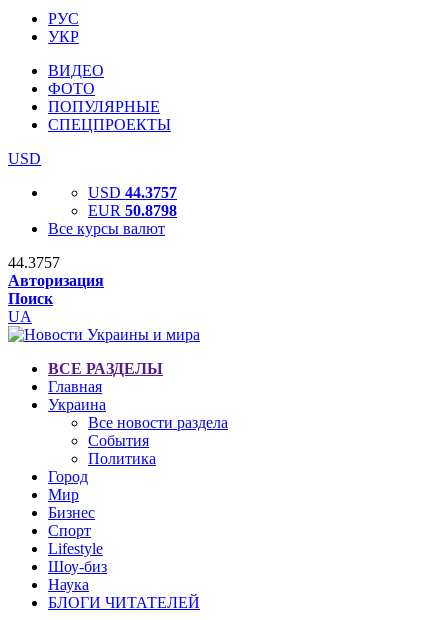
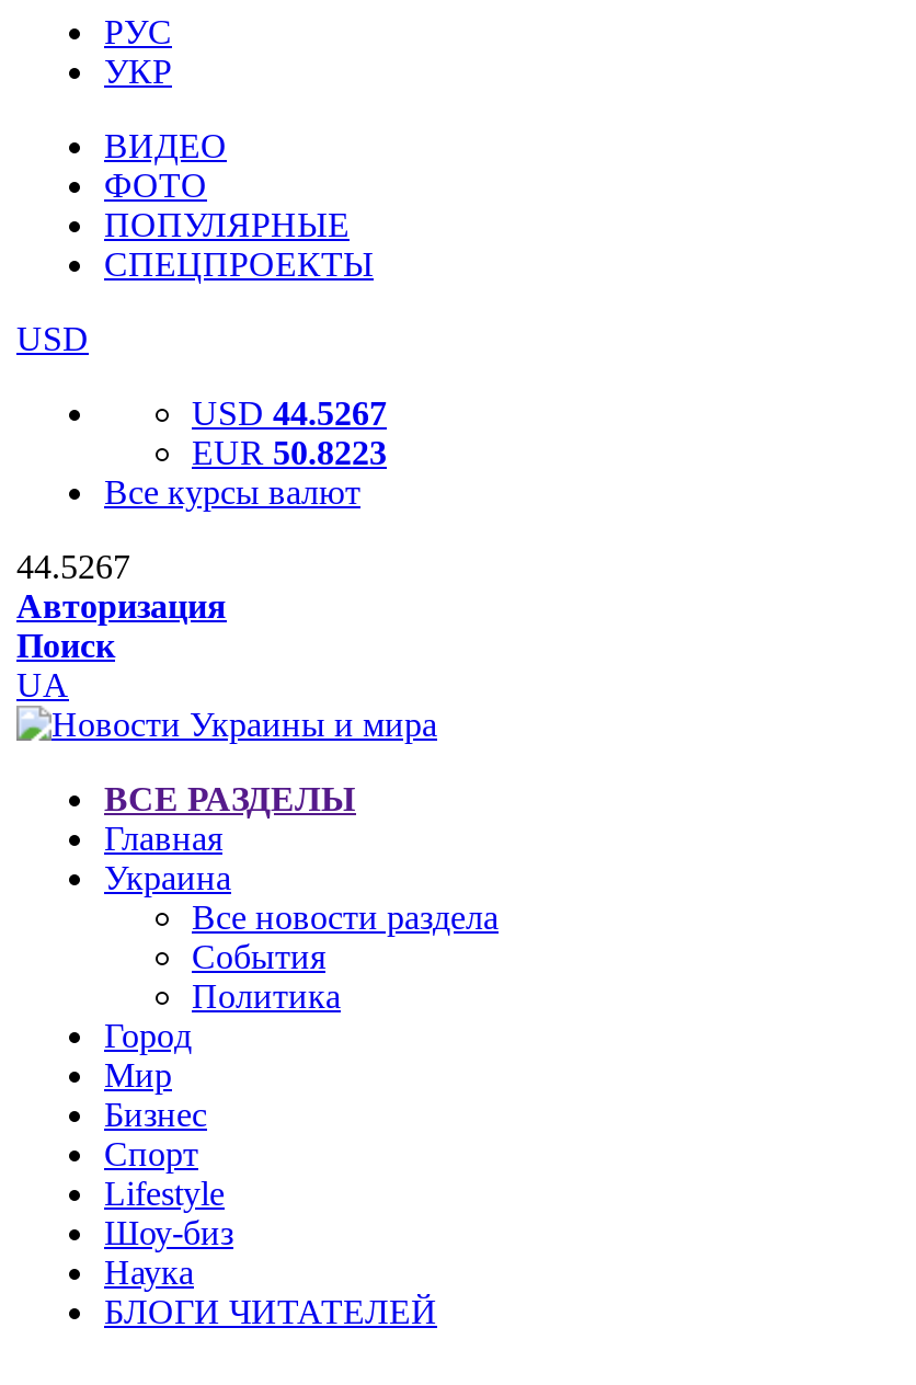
[88,184,177,201] USD 44.3757 -> [192,394,387,432] USD 44.5267
[88,202,177,219] EUR 50.8798 -> [192,434,387,471] EUR 50.8223
[8,254,60,271] 44.3757 -> [16,548,130,585] 44.5267

